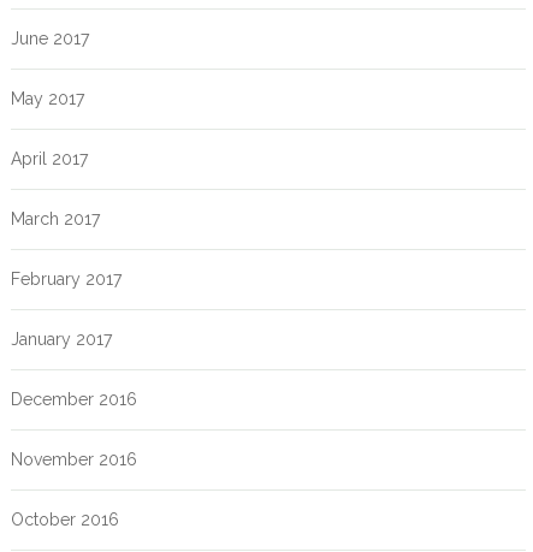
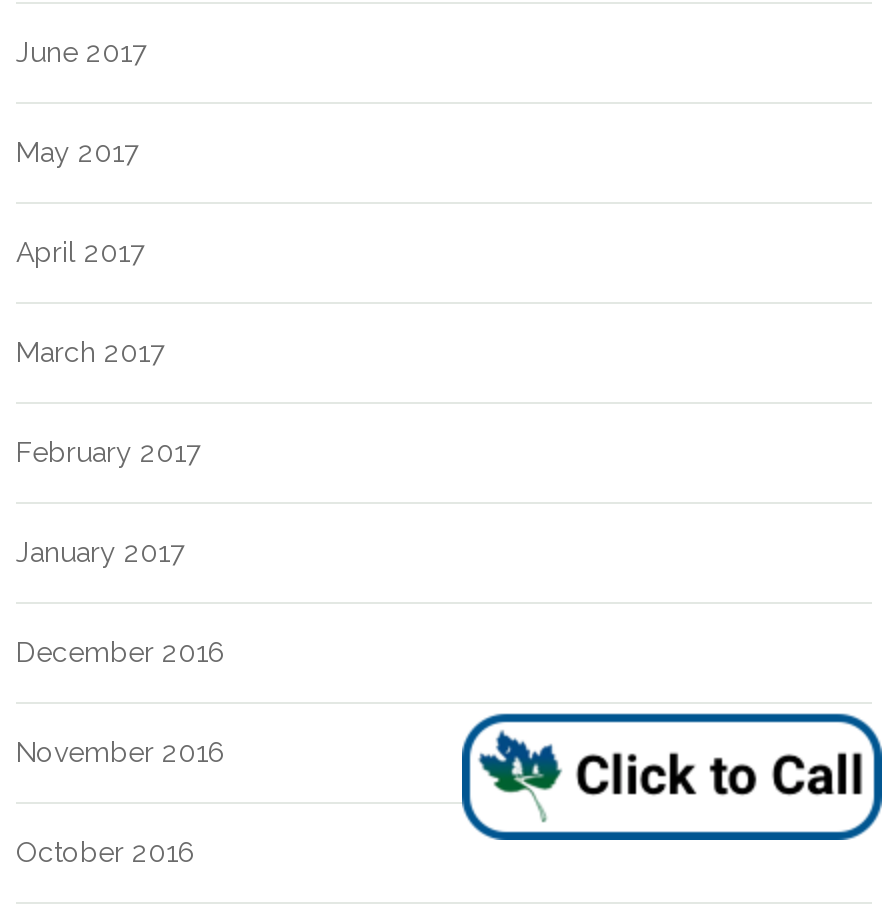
none -> [460,712,884,842] [image]

